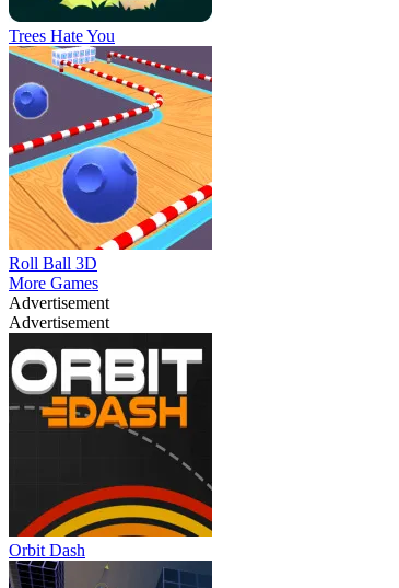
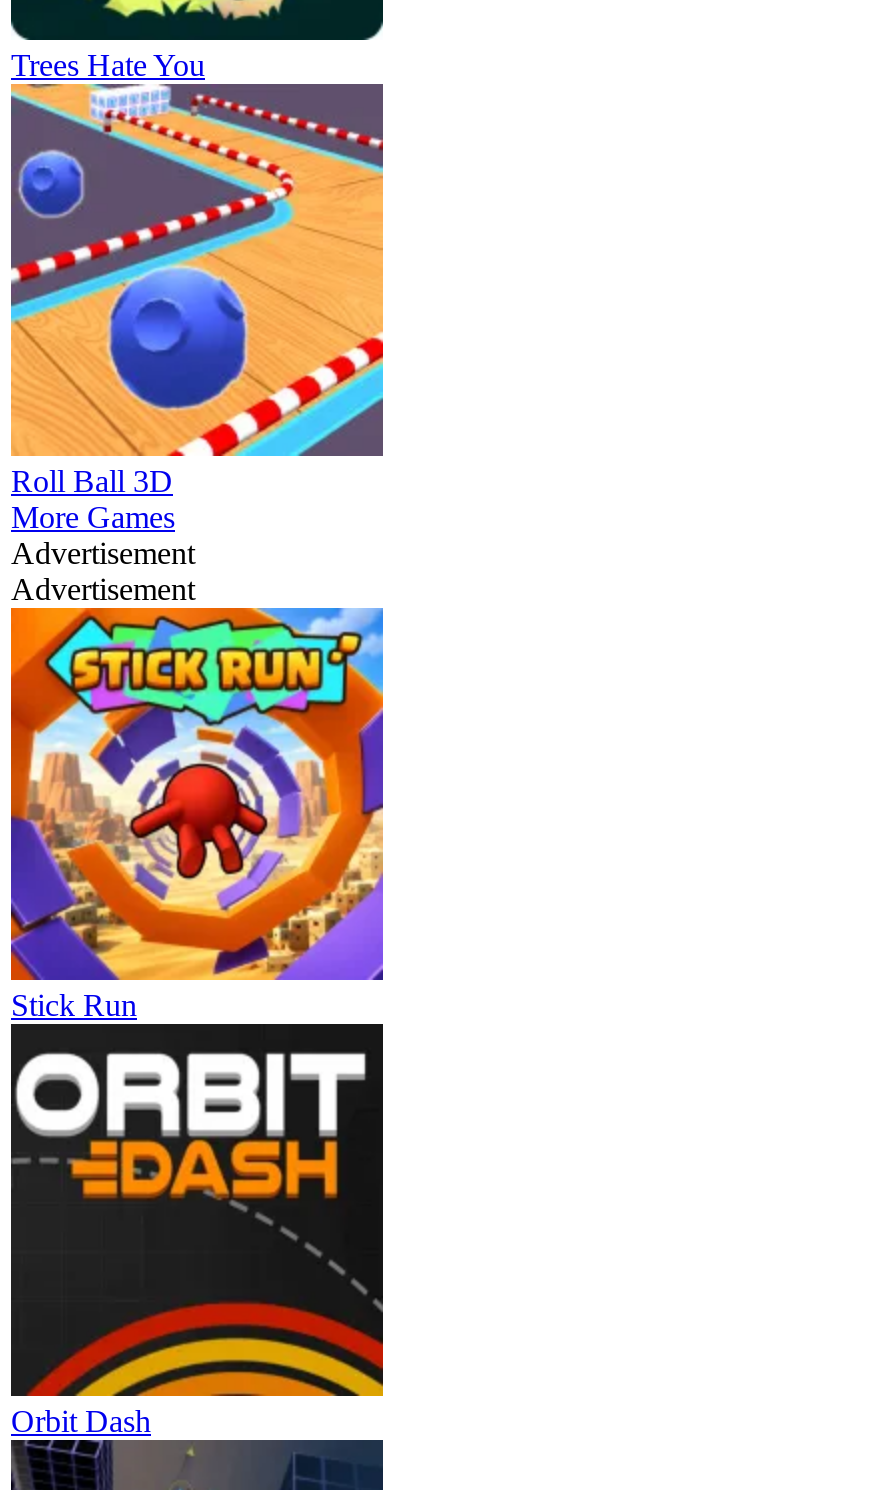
none -> [9,606,385,1023] [image] | Stick Run

